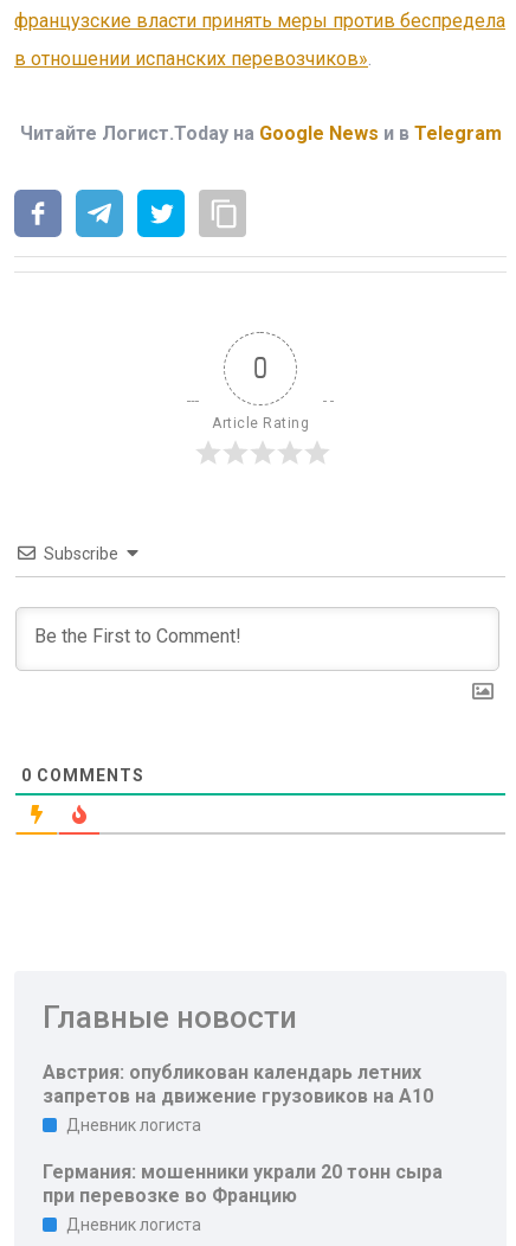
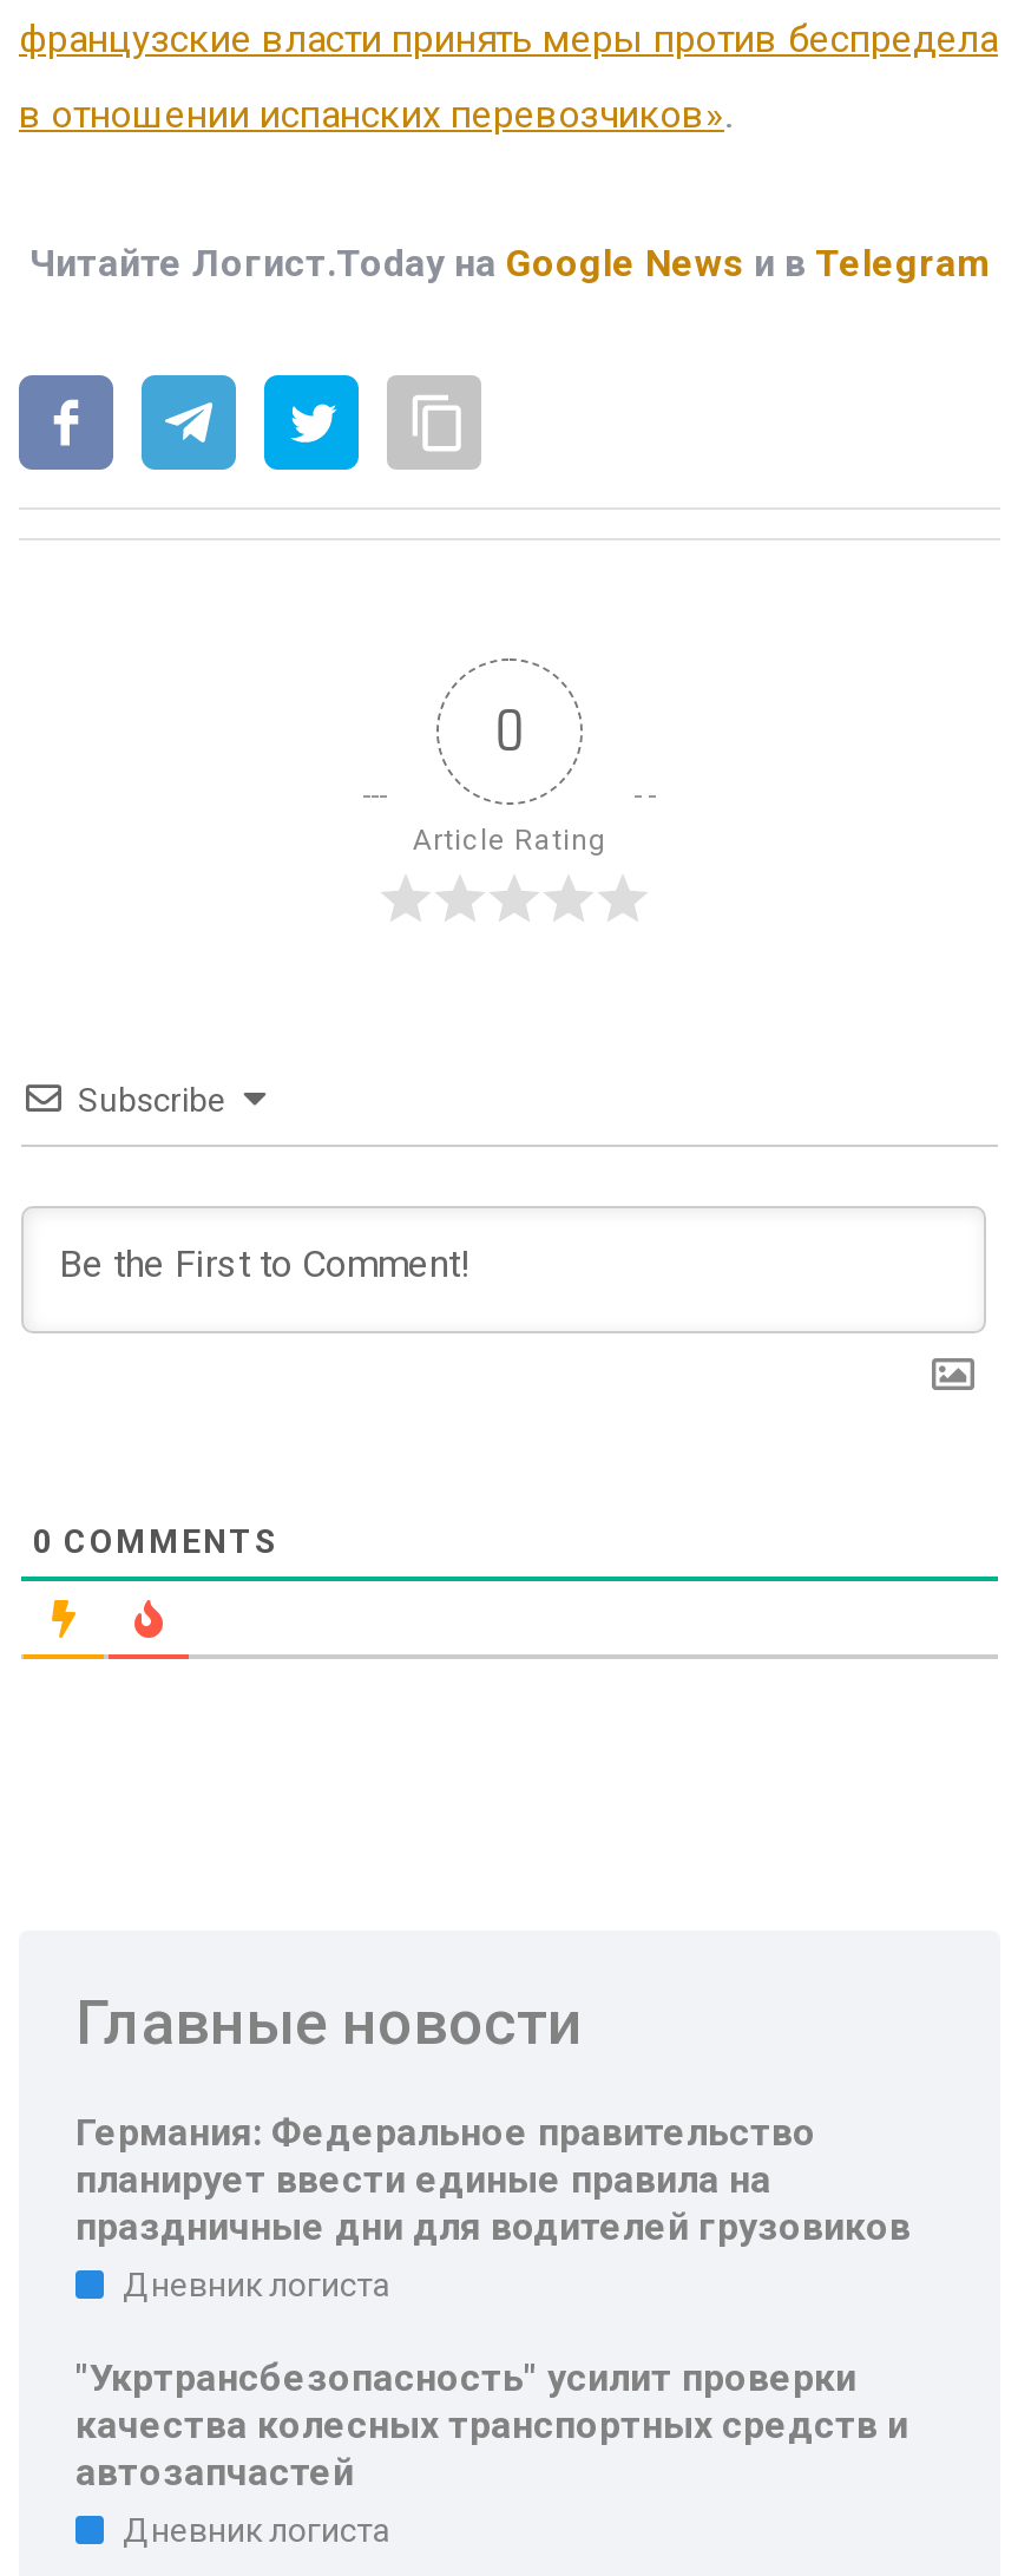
[43,1061,433,1107] Австрия: опубликован календарь летних | запретов на движение грузовиков на А10 -> [75,2110,911,2249] Германия: Федеральное правительство | планирует ввести единые правила на | праздничные дни для водителей грузовиков
[43,1161,443,1207] Германия: мошенники украли 20 тонн сыра | при перевозке во Францию -> [75,2355,908,2495] "Укртрансбезопасность" усилит проверки | качества колесных транспортных средств и | автозапчастей

